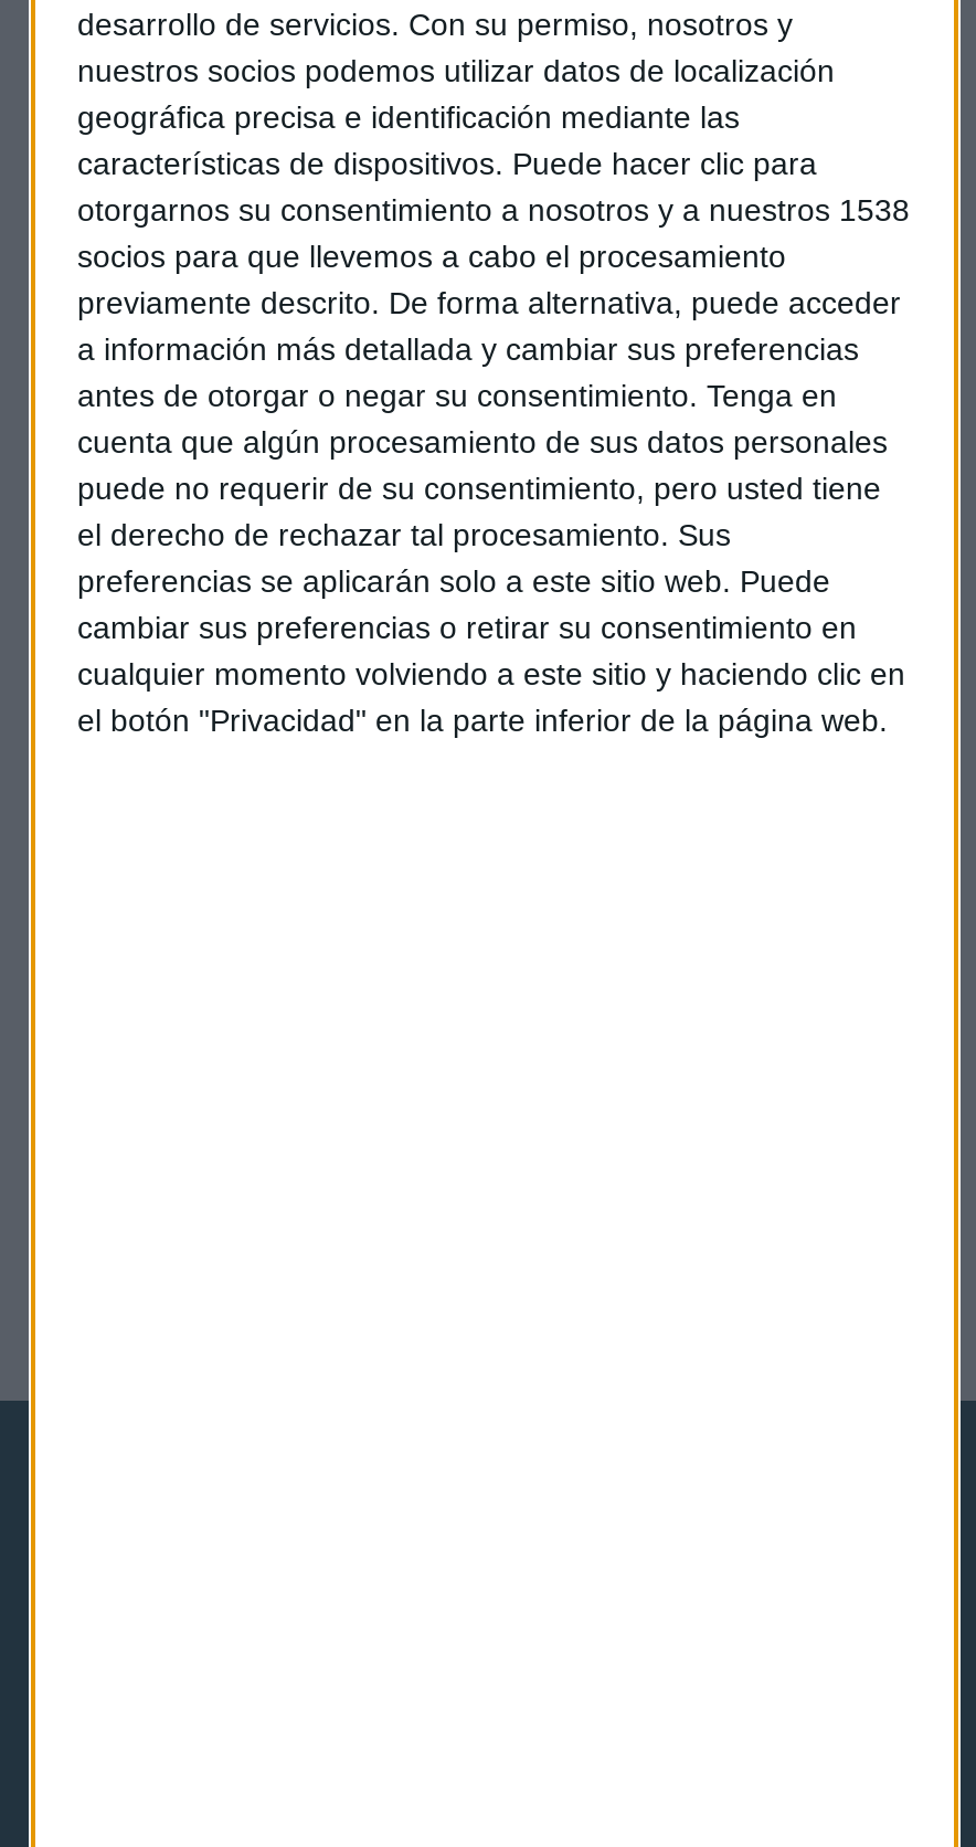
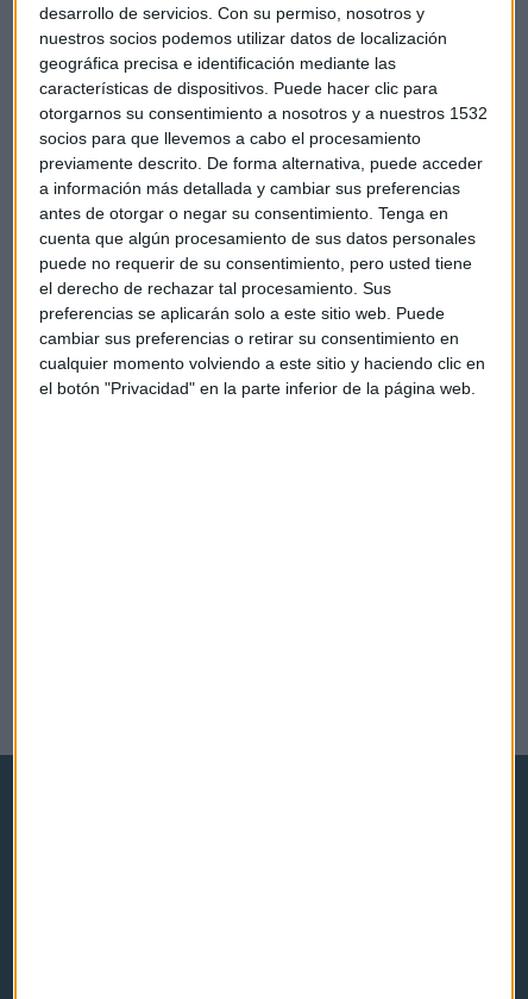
[77,193,910,228] otorgarnos su consentimiento a nosotros y a nuestros 1538 -> [39,104,488,123] otorgarnos su consentimiento a nosotros y a nuestros 1532

